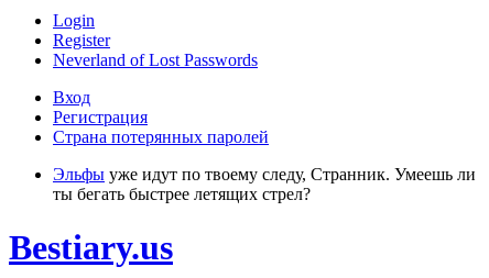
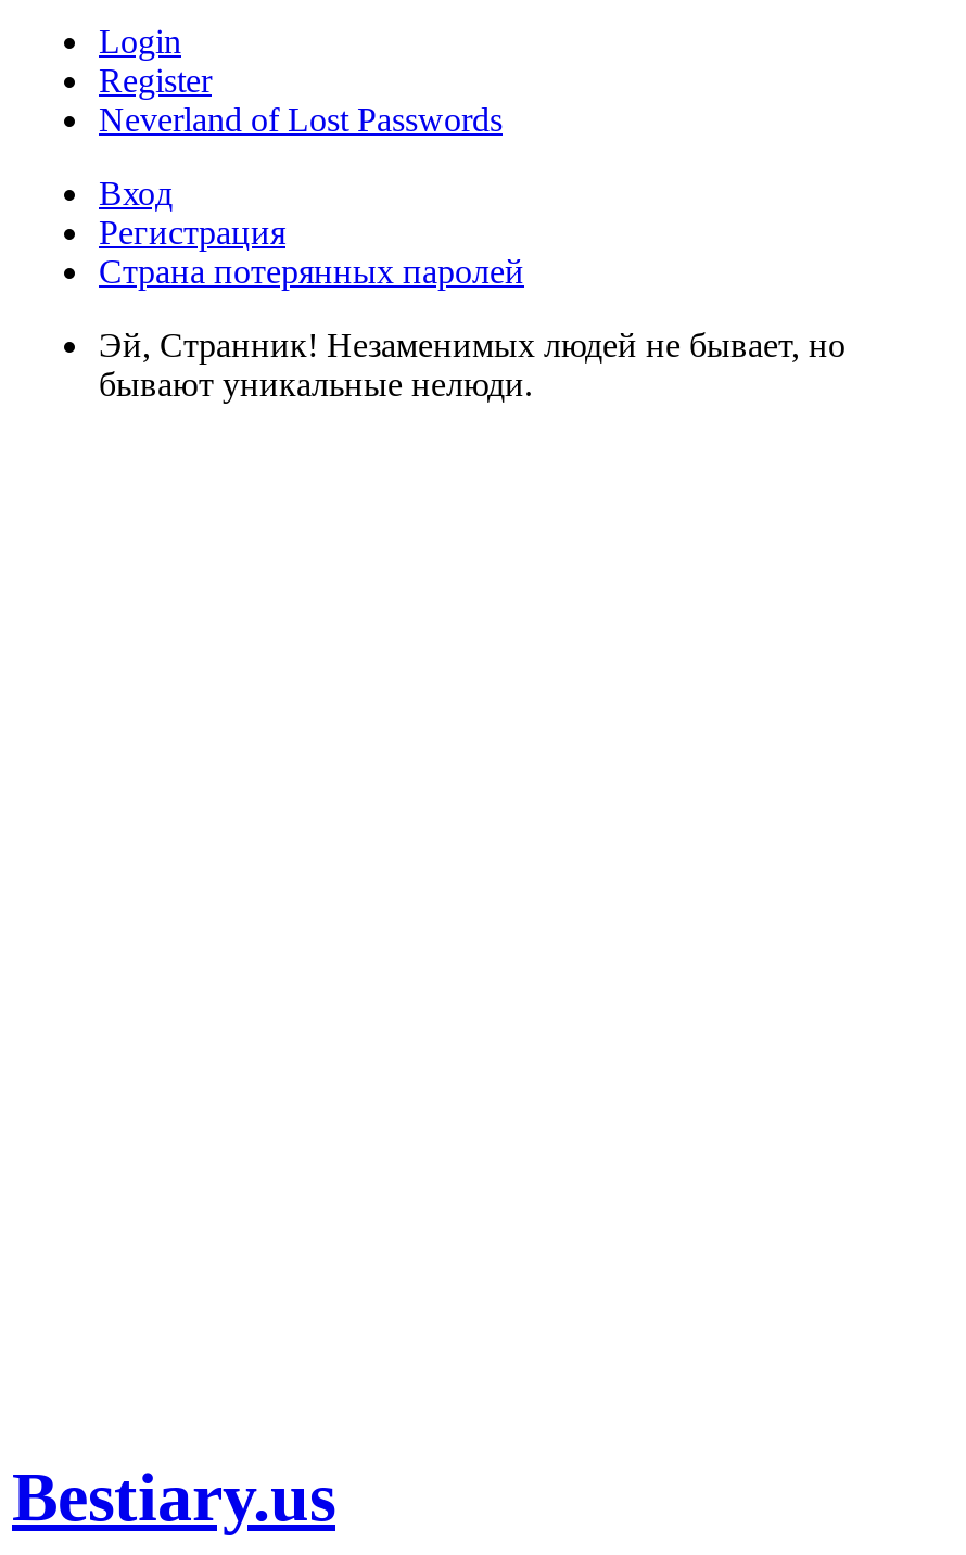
[53,165,476,203] Эльфы уже идут по твоему следу, Странник. Умеешь ли | ты бегать быстрее летящих стрел? -> [99,327,846,403] Эй, Странник! Незаменимых людей не бывает, но | бывают уникальные нелюди.

